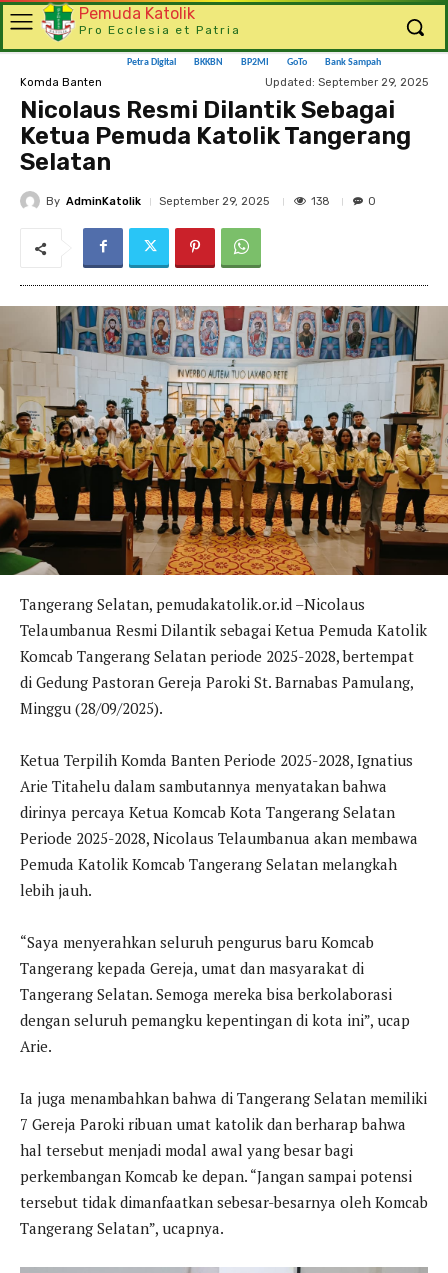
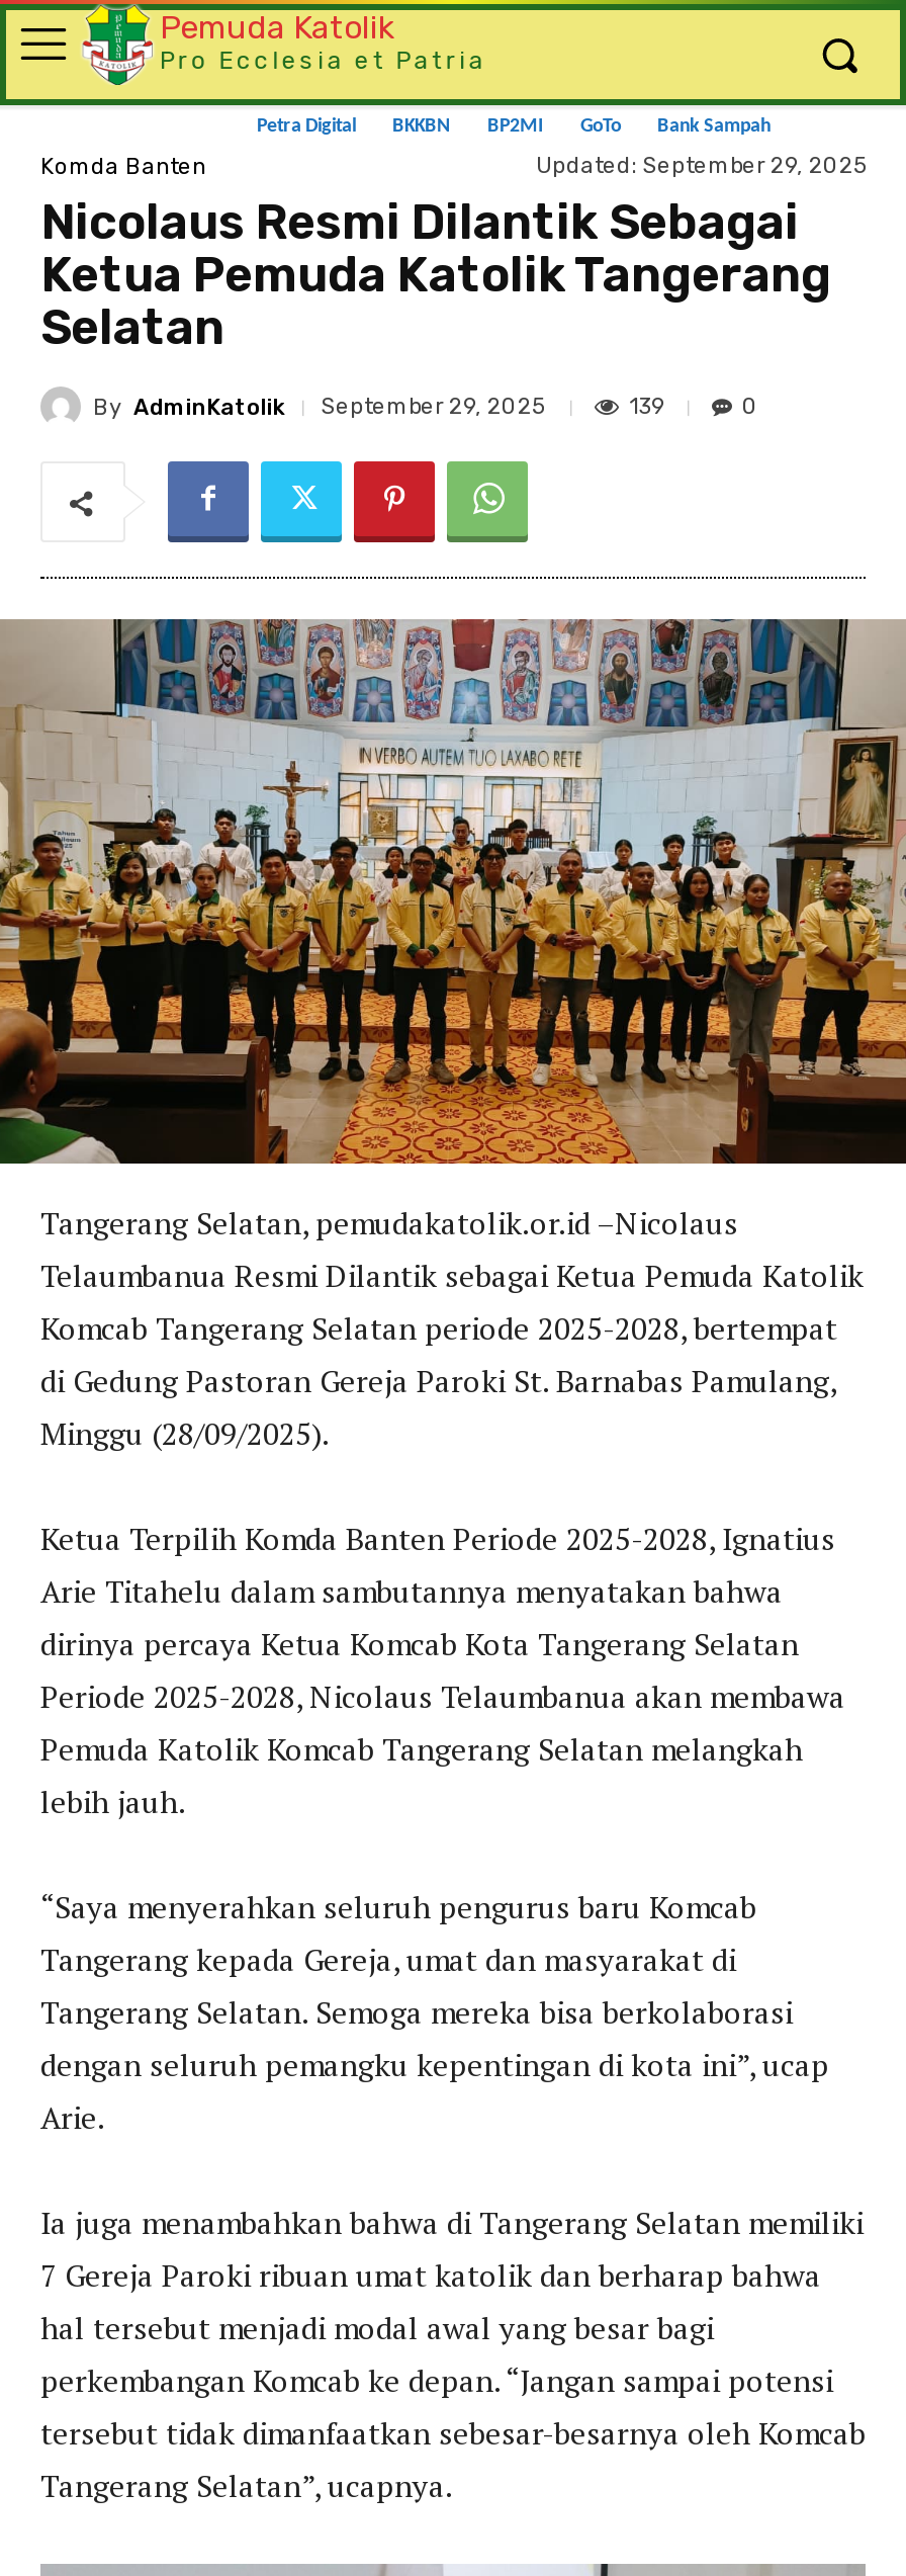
[311,195,330,208] 138 -> [629,394,665,420] 139

